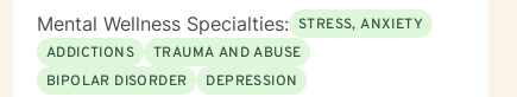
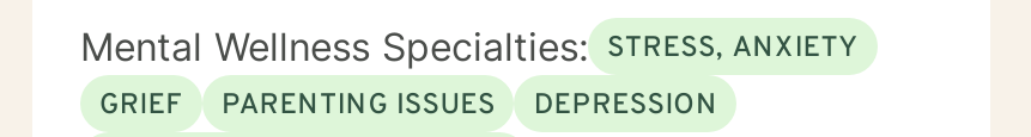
[46,44,301,91] ADDICTIONS | TRAUMA AND ABUSE | BIPOLAR DISORDER -> [99,87,496,125] GRIEF | PARENTING ISSUES

